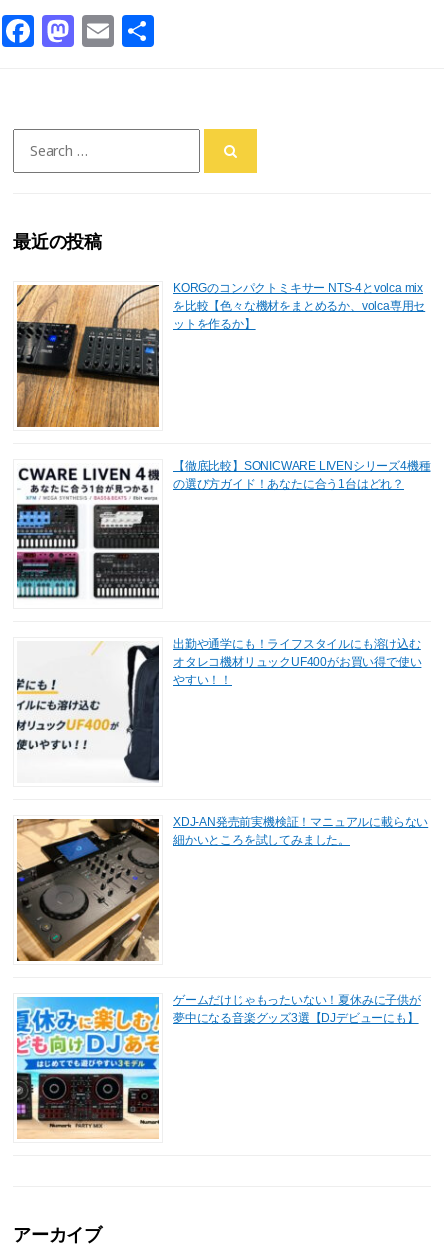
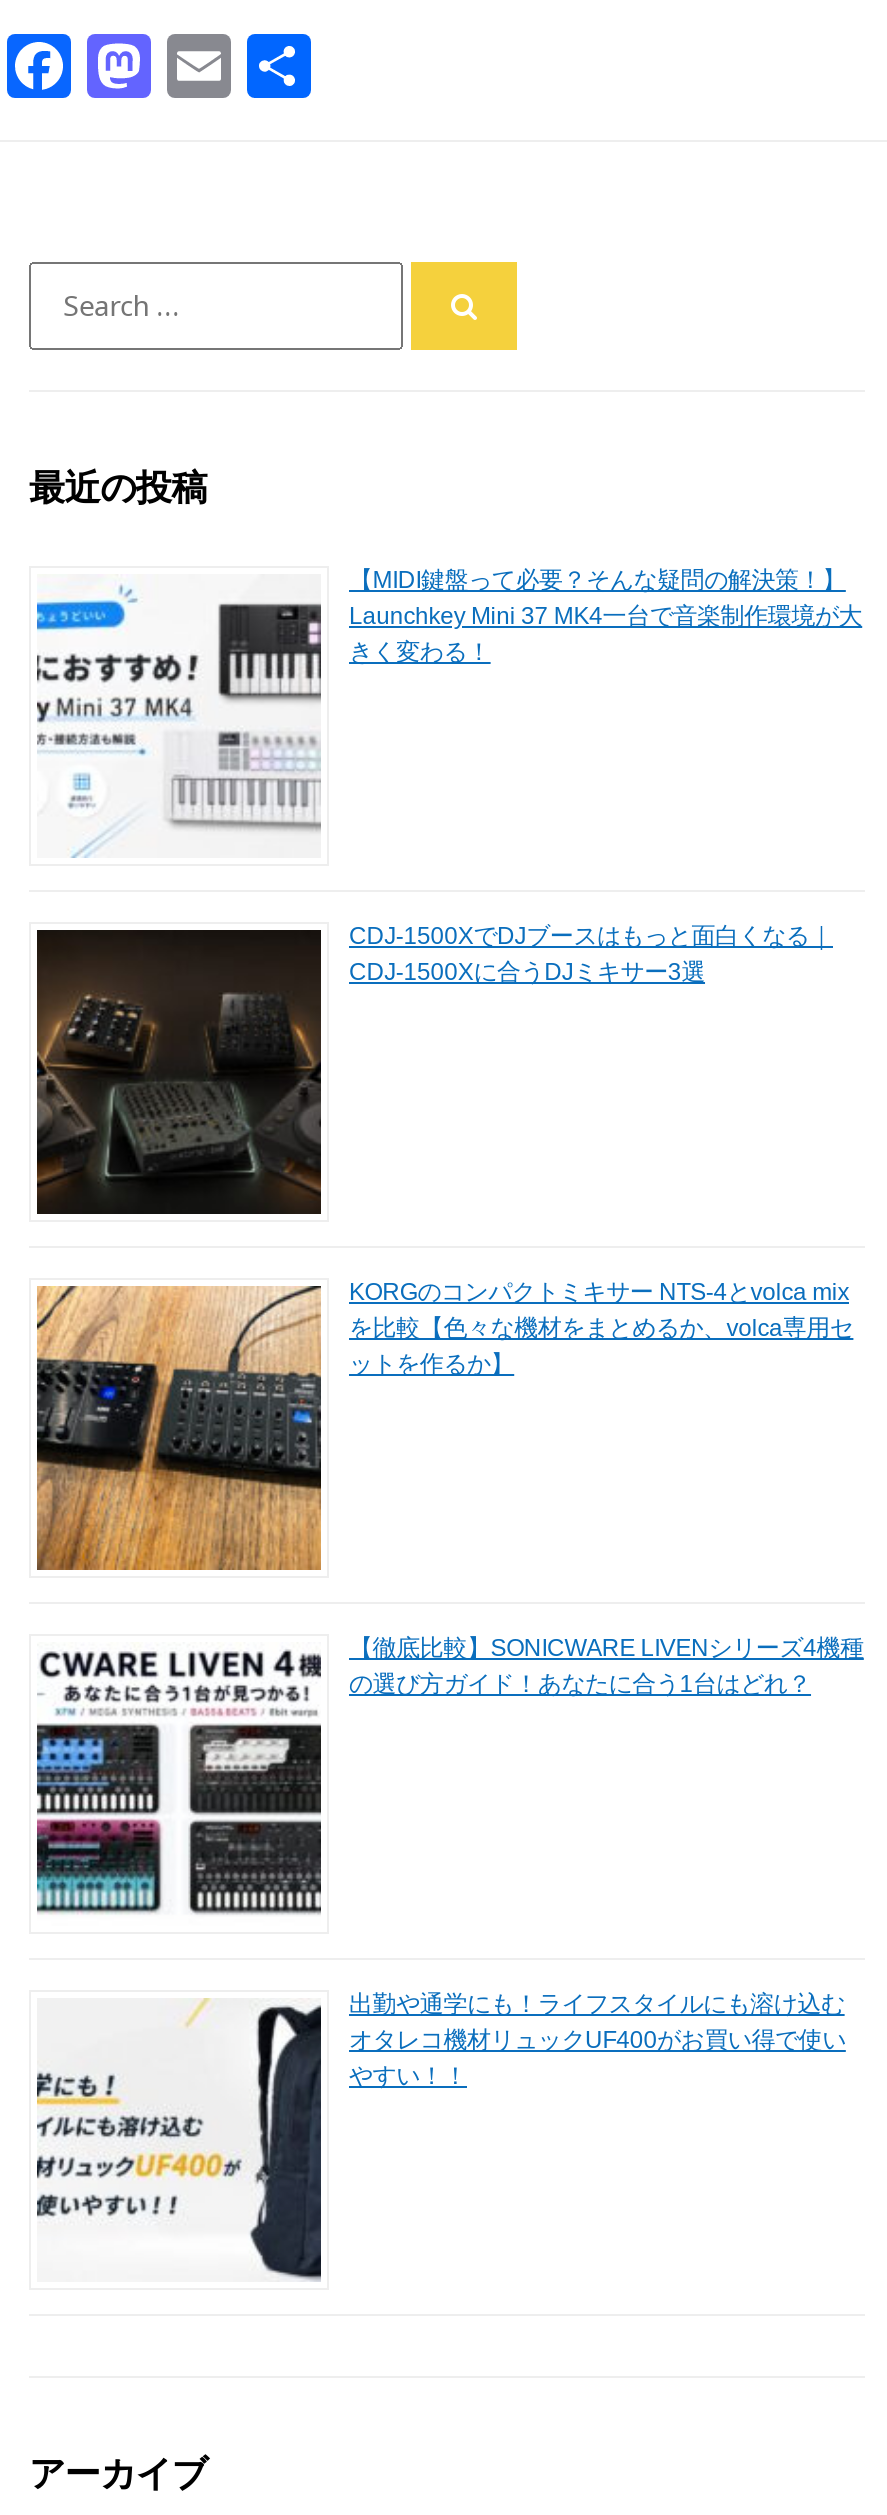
moved [15,281,430,687] -> [33,1278,864,2090]: [image] | KORGのコンパクトミキサー NTS-4とvolca mix | を比較【色々な機材をまとめるか、volca専用セ | ... | オタレコ機材リュックUF400がお買い得で使い | やすい！！
none -> [35,566,862,858] [image] | 【MIDI鍵盤って必要？そんな疑問の解決策！】 | Launchkey Mini 37 MK4一台で音楽制作環境が大 | きく変わる！
none -> [35,922,833,1216] [image] | CDJ-1500XでDJブースはもっと面白くなる｜ | CDJ-1500Xに合うDJミキサー3選
moved [15,641,160,784] -> [33,1998,323,2284]: [image]
[16,815,428,962] [image] | XDJ-AN発売前実機検証！マニュアルに載らない | 細かいところを試してみました。 -> none
[16,993,421,1139] [image] | ゲームだけじゃもったいない！夏休みに子供が | 夢中になる音楽グッズ3選【DJデビューにも】 -> none

